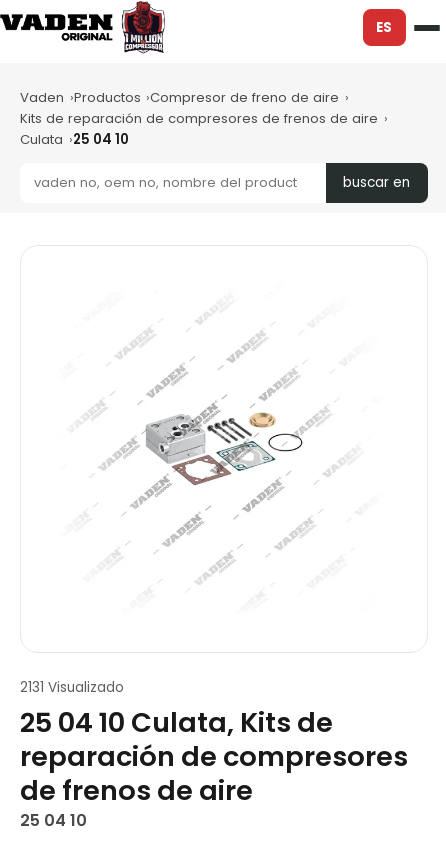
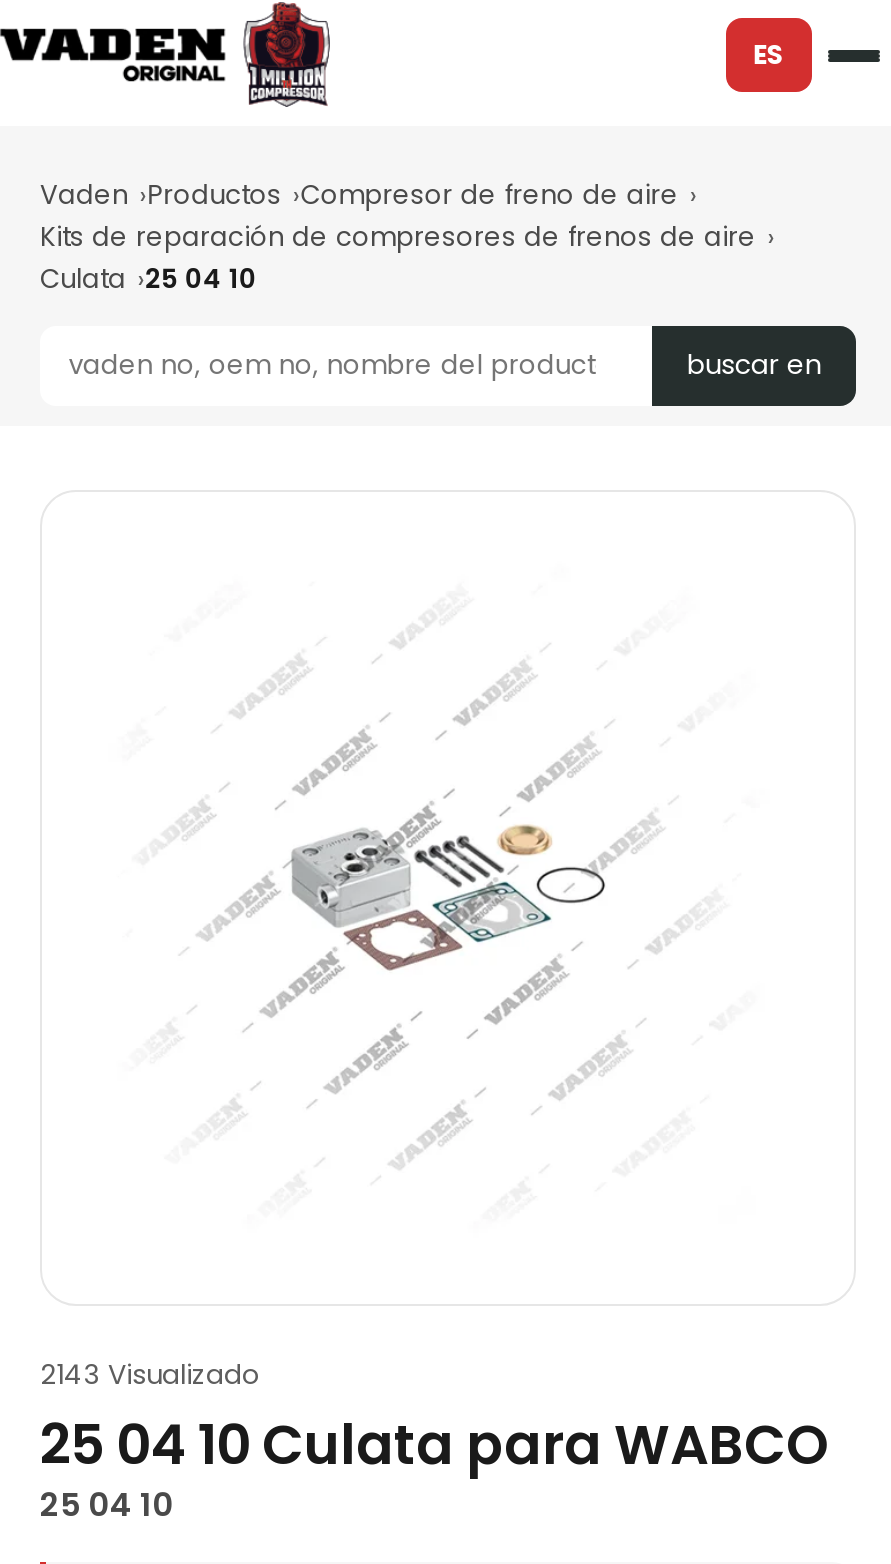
[20,678,408,810] 2131 Visualizado | 25 04 10 Culata, Kits de | reparación de compresores | de frenos de aire -> [40,1356,828,1484] 2143 Visualizado | 25 04 10 Culata para WABCO

